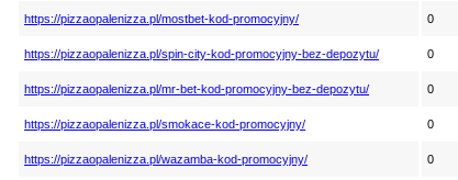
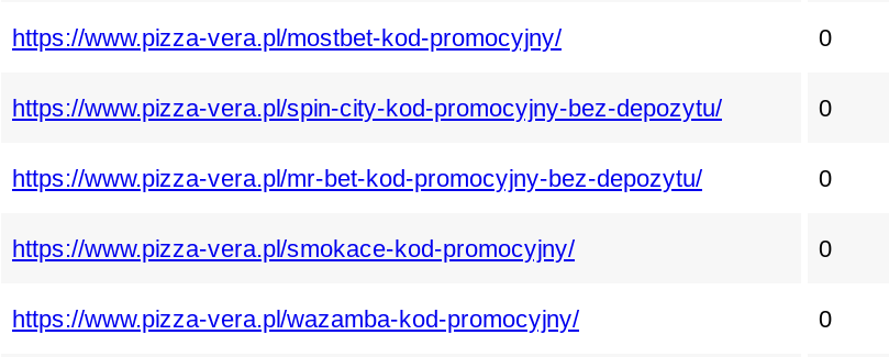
[24,12,299,25] https://pizzaopalenizza.pl/mostbet-kod-promocyjny/ -> [12,23,562,50] https://www.pizza-vera.pl/mostbet-kod-promocyjny/
[24,47,379,60] https://pizzaopalenizza.pl/spin-city-kod-promocyjny-bez-depozytu/ -> [12,94,722,120] https://www.pizza-vera.pl/spin-city-kod-promocyjny-bez-depozytu/
[24,82,369,95] https://pizzaopalenizza.pl/mr-bet-kod-promocyjny-bez-depozytu/ -> [12,164,702,190] https://www.pizza-vera.pl/mr-bet-kod-promocyjny-bez-depozytu/
[24,117,305,130] https://pizzaopalenizza.pl/smokace-kod-promocyjny/ -> [12,234,575,261] https://www.pizza-vera.pl/smokace-kod-promocyjny/
[24,152,308,165] https://pizzaopalenizza.pl/wazamba-kod-promocyjny/ -> [12,304,579,331] https://www.pizza-vera.pl/wazamba-kod-promocyjny/

